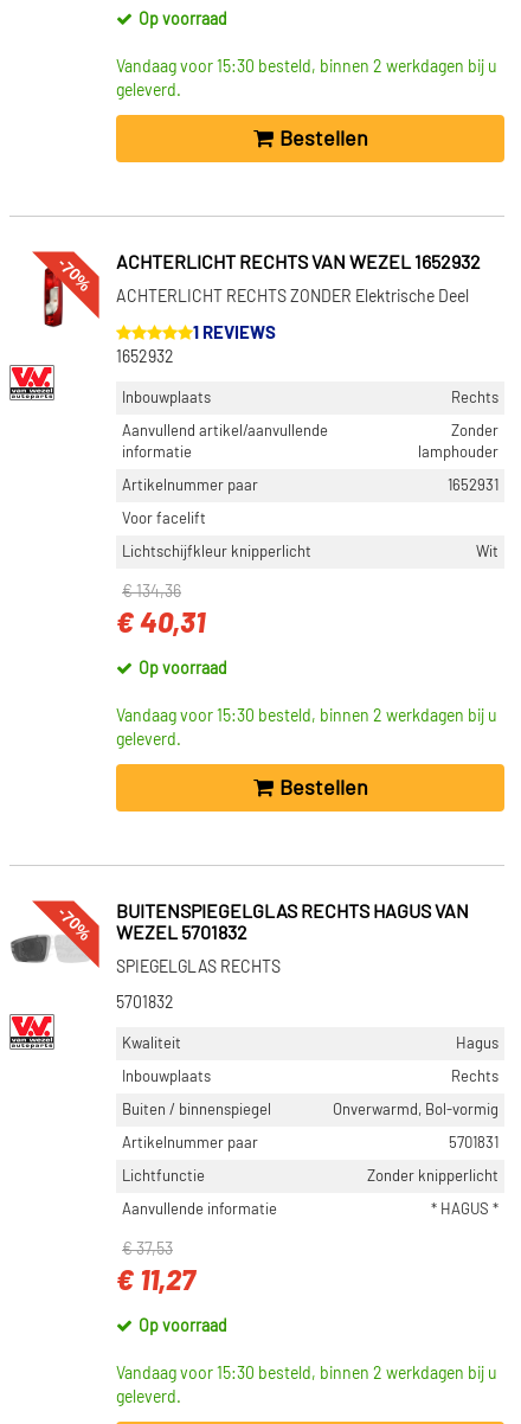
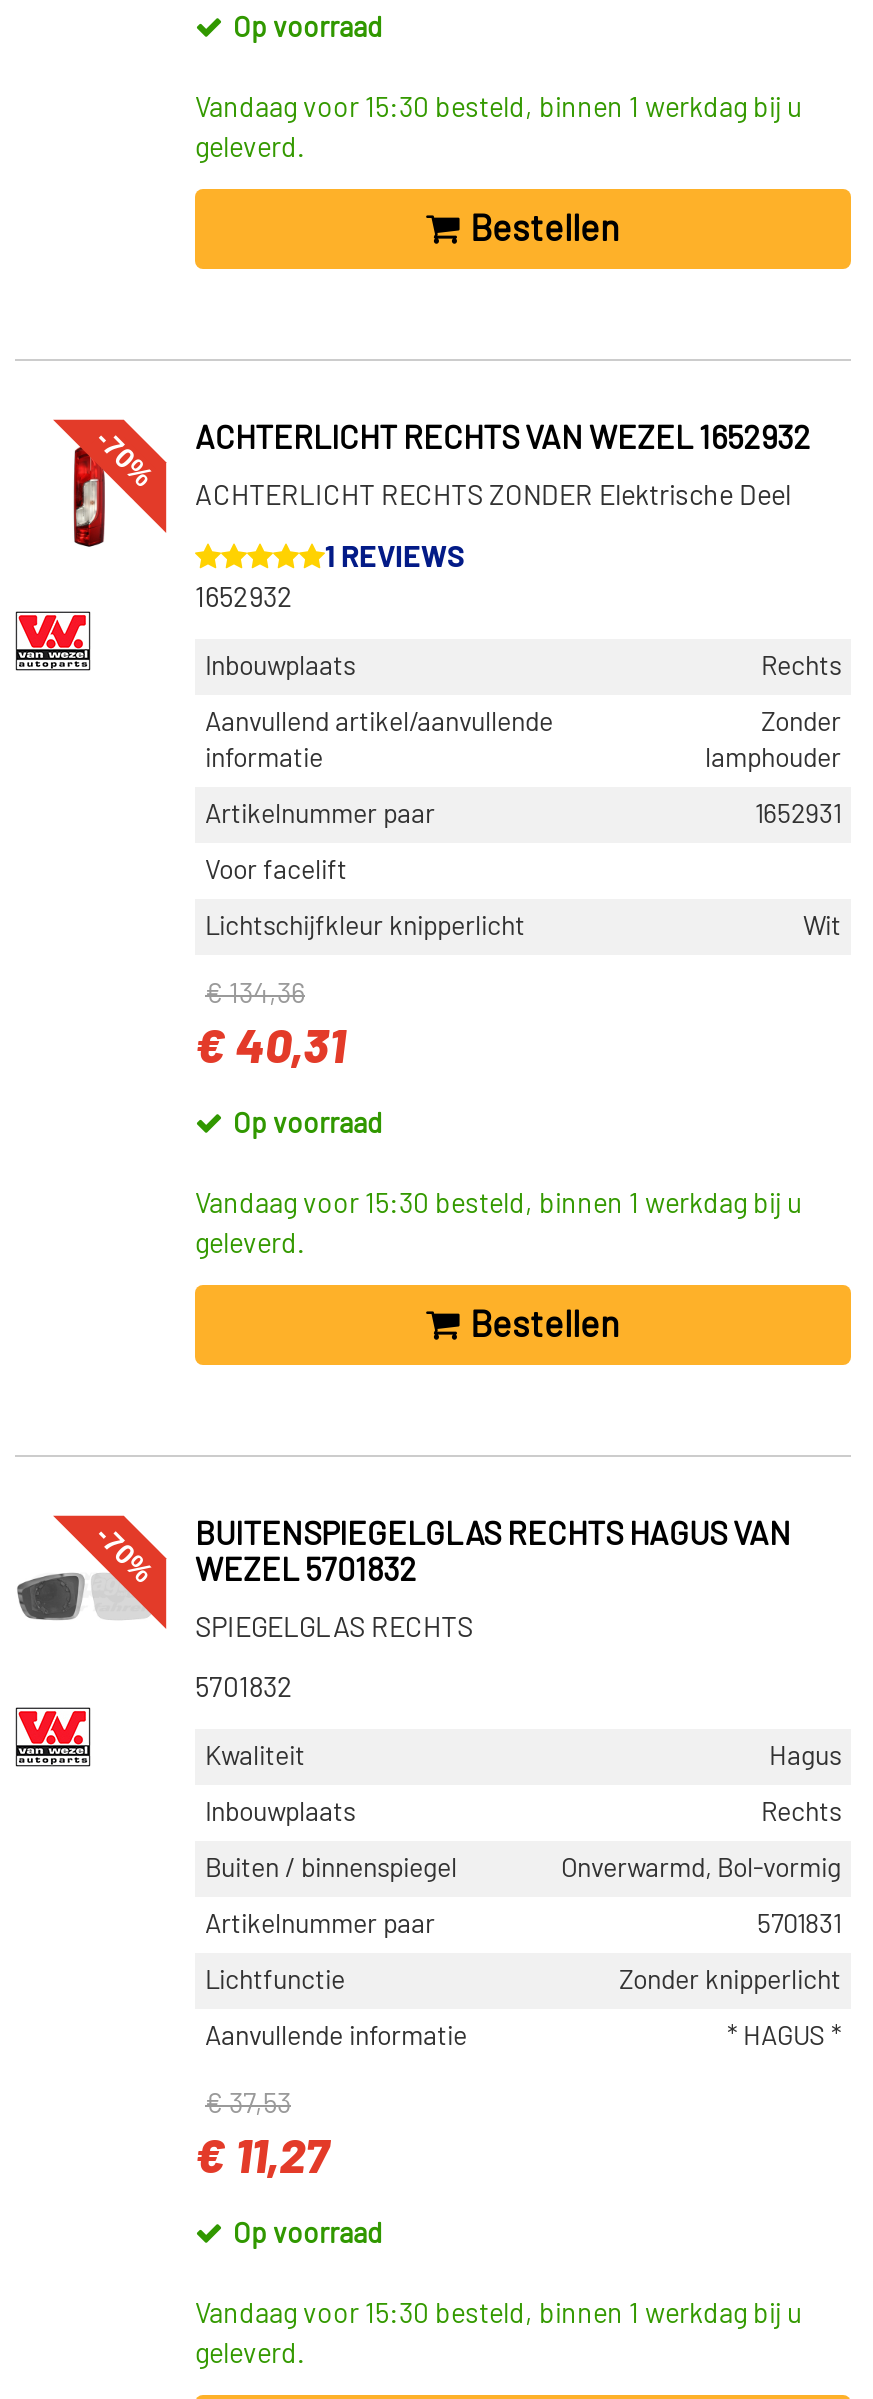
[116,59,497,76] Vandaag voor 15:30 besteld, binnen 2 werkdagen bij u -> [195,95,803,123] Vandaag voor 15:30 besteld, binnen 1 werkdag bij u
[116,708,497,725] Vandaag voor 15:30 besteld, binnen 2 werkdagen bij u -> [195,1191,803,1219] Vandaag voor 15:30 besteld, binnen 1 werkdag bij u
[116,1366,497,1383] Vandaag voor 15:30 besteld, binnen 2 werkdagen bij u -> [195,2301,803,2329] Vandaag voor 15:30 besteld, binnen 1 werkdag bij u

